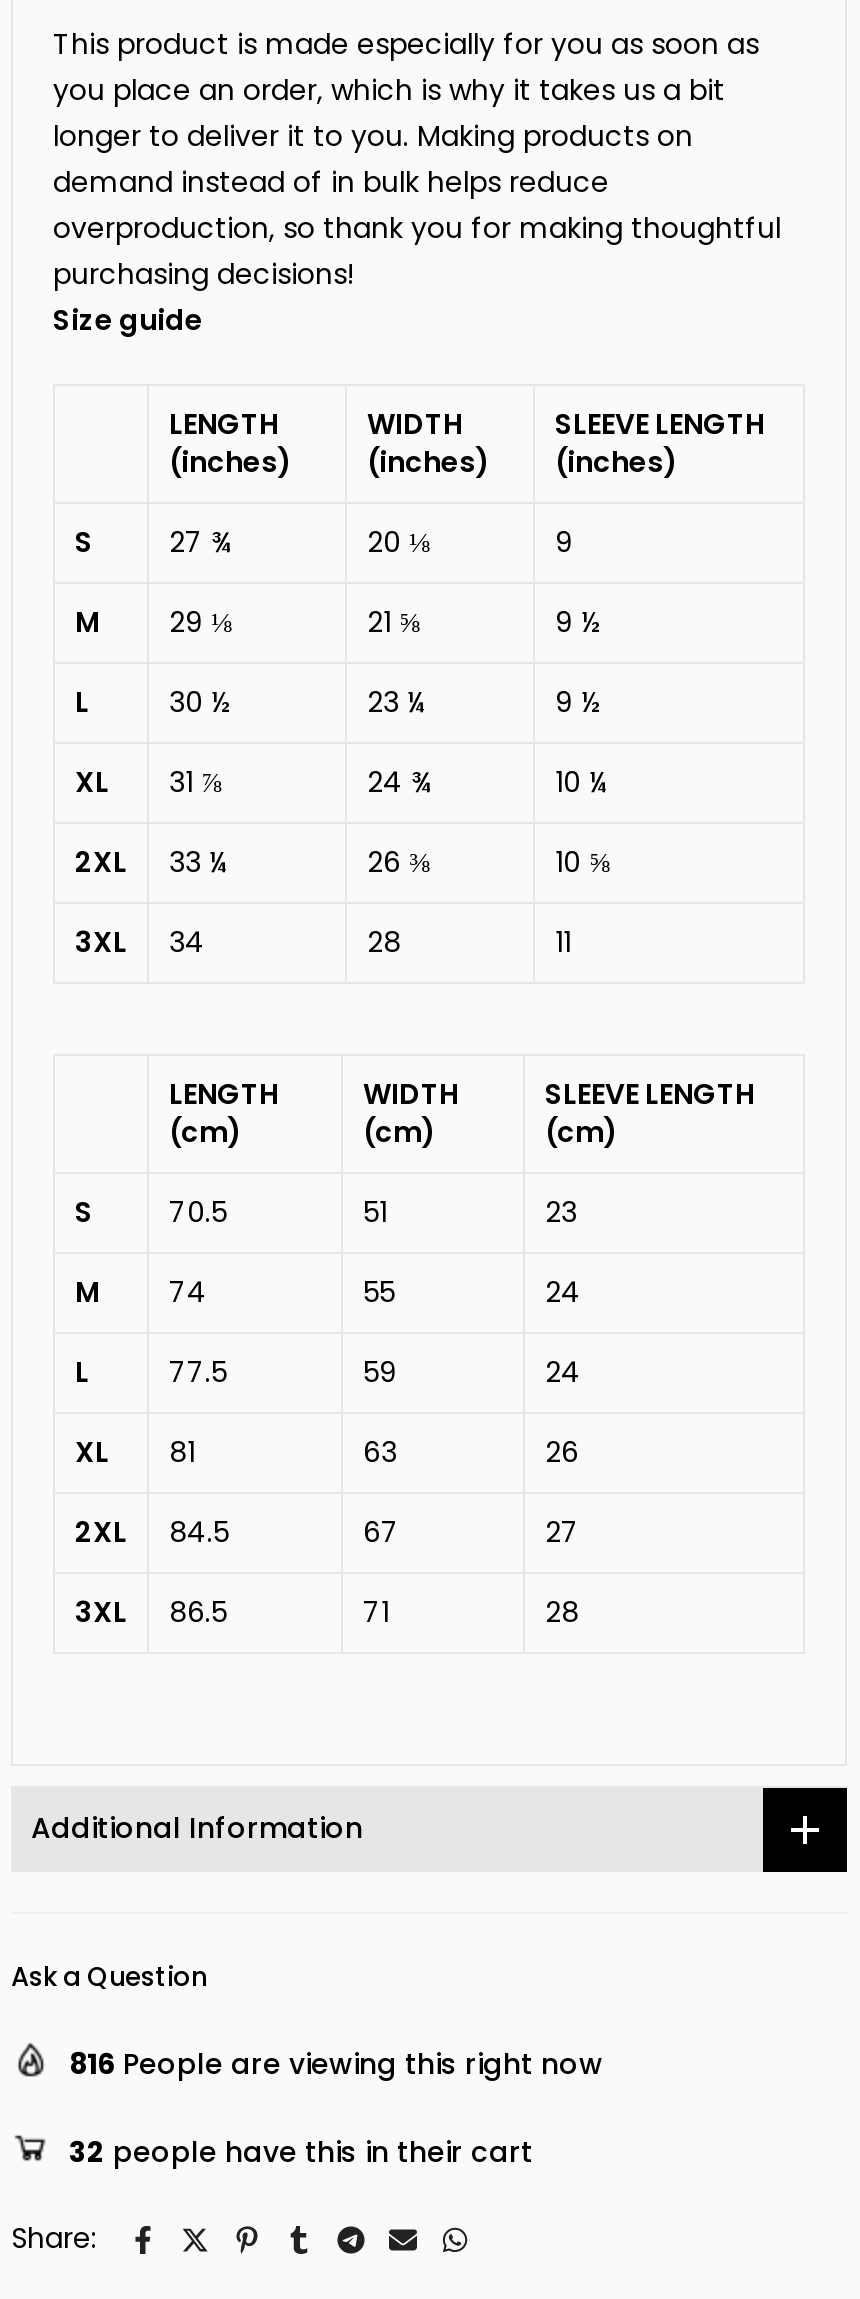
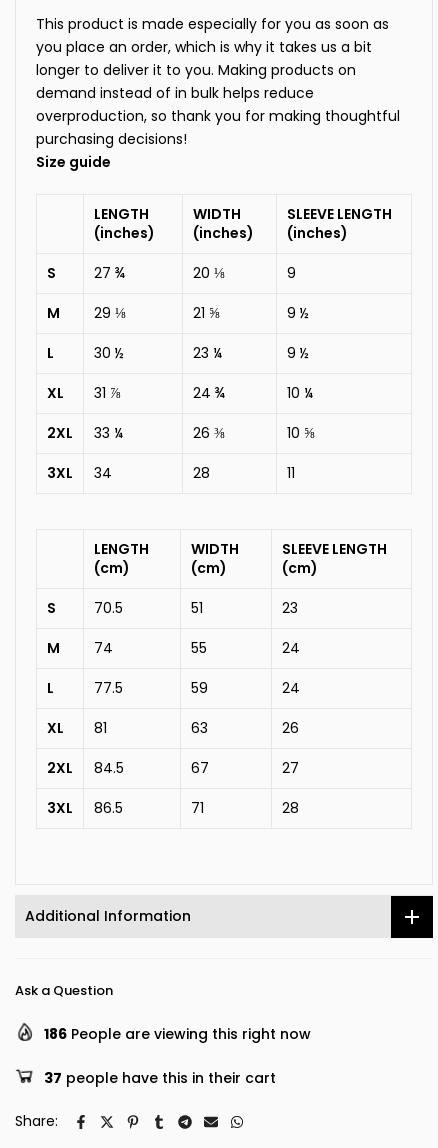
[69,2044,603,2084] 816 People are viewing this right now -> [44,1024,311,1044] 186 People are viewing this right now
[69,2132,533,2172] 32 people have this in their cart -> [44,1068,276,1088] 37 people have this in their cart

